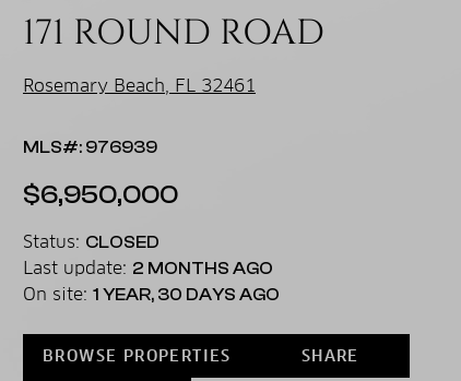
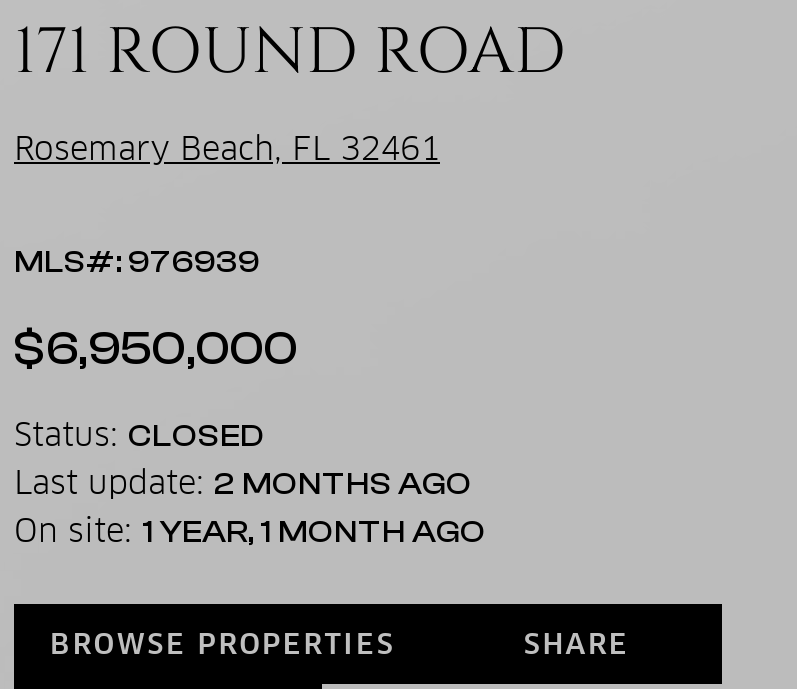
[23,282,280,305] On site: 1 YEAR, 30 DAYS AGO -> [14,509,486,551] On site: 1 YEAR, 1 MONTH AGO

